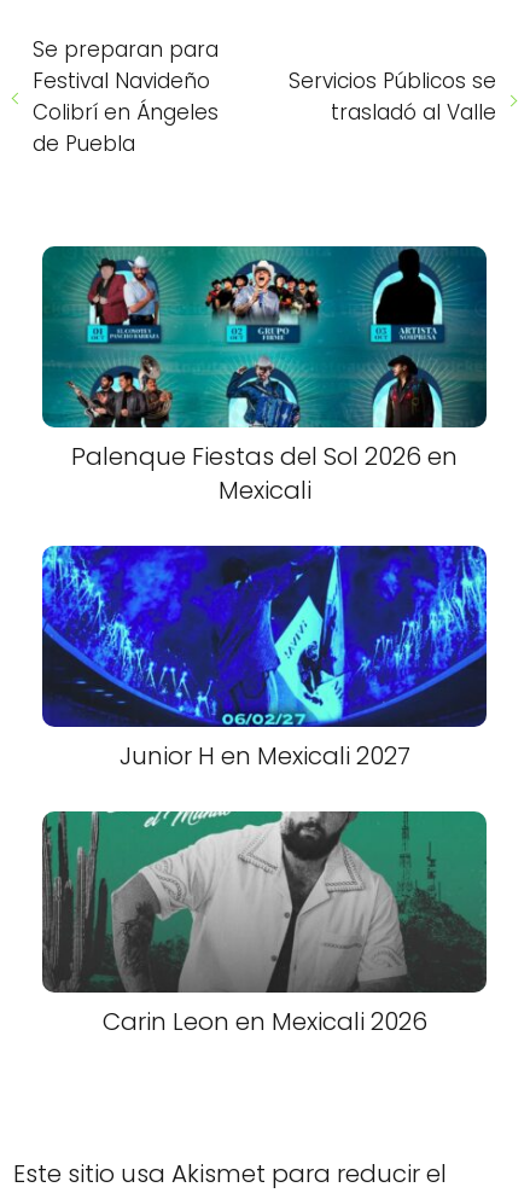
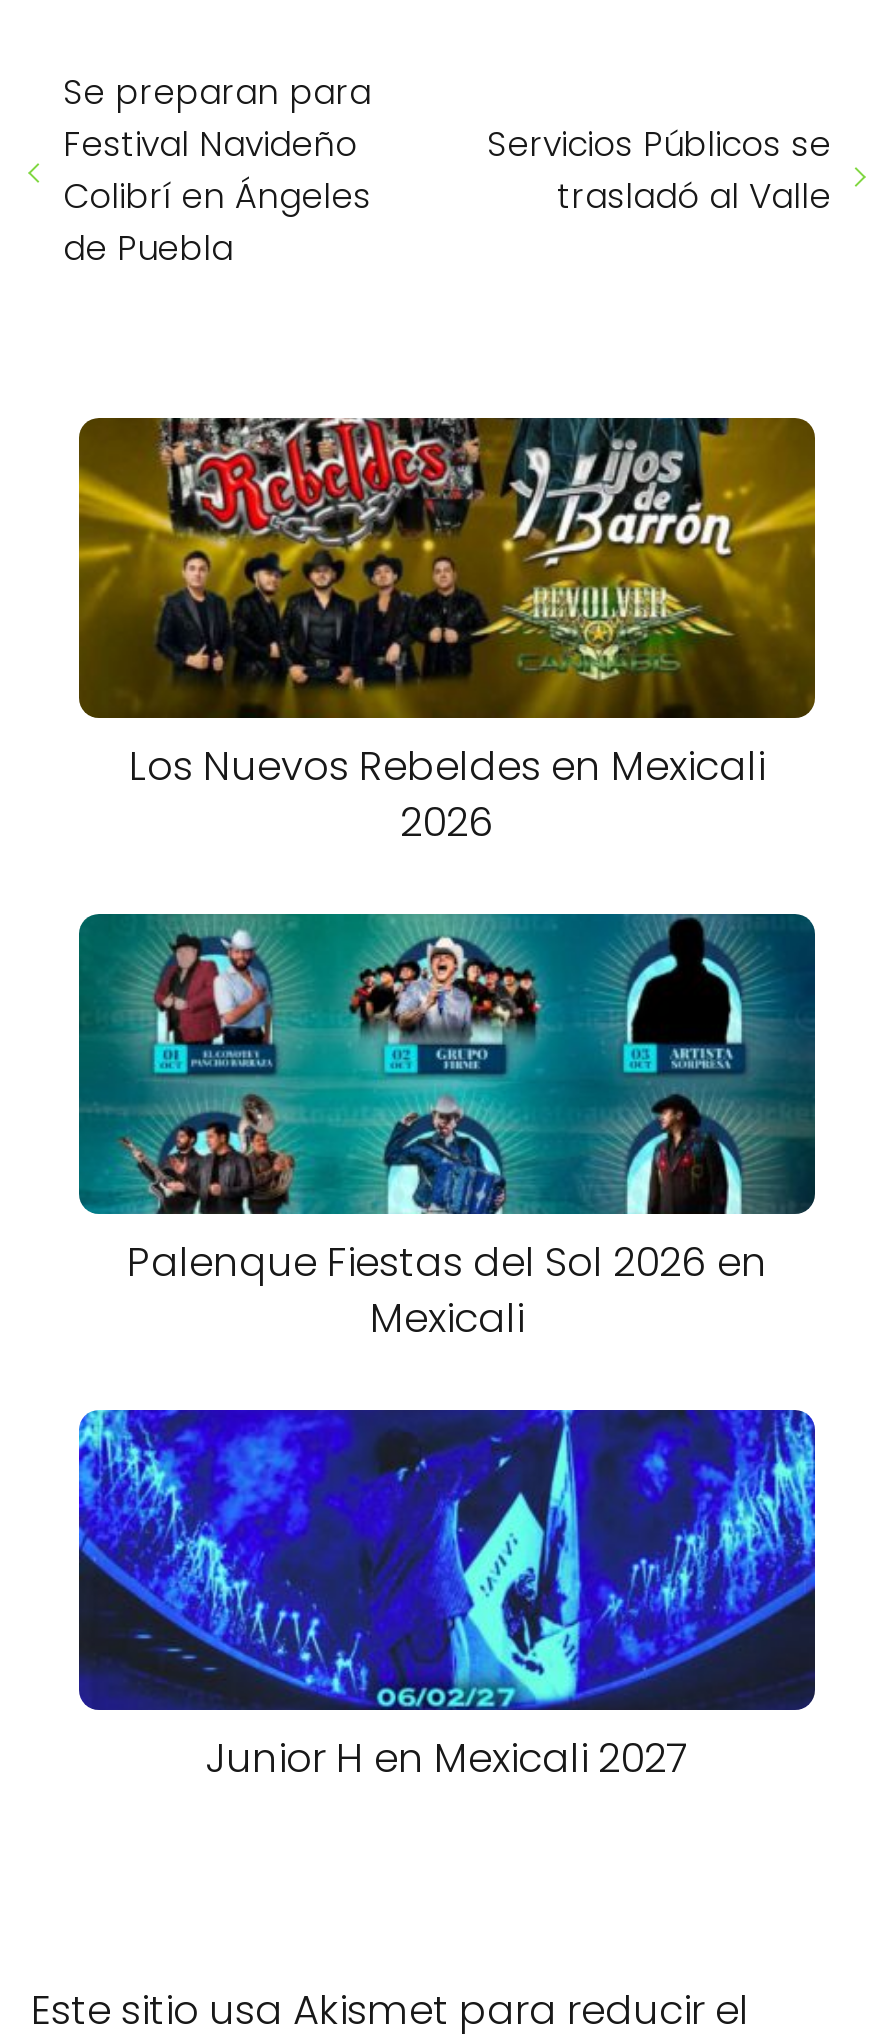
none -> [77,416,817,850] [image] | Los Nuevos Rebeldes en Mexicali | 2026
moved [42,245,488,773] -> [79,912,817,1786]: [image] | Palenque Fiestas del Sol 2026 en | Mexicali | Junior H en Mexicali 2027
[41,810,488,1038] [image] | Carin Leon en Mexicali 2026 -> none

